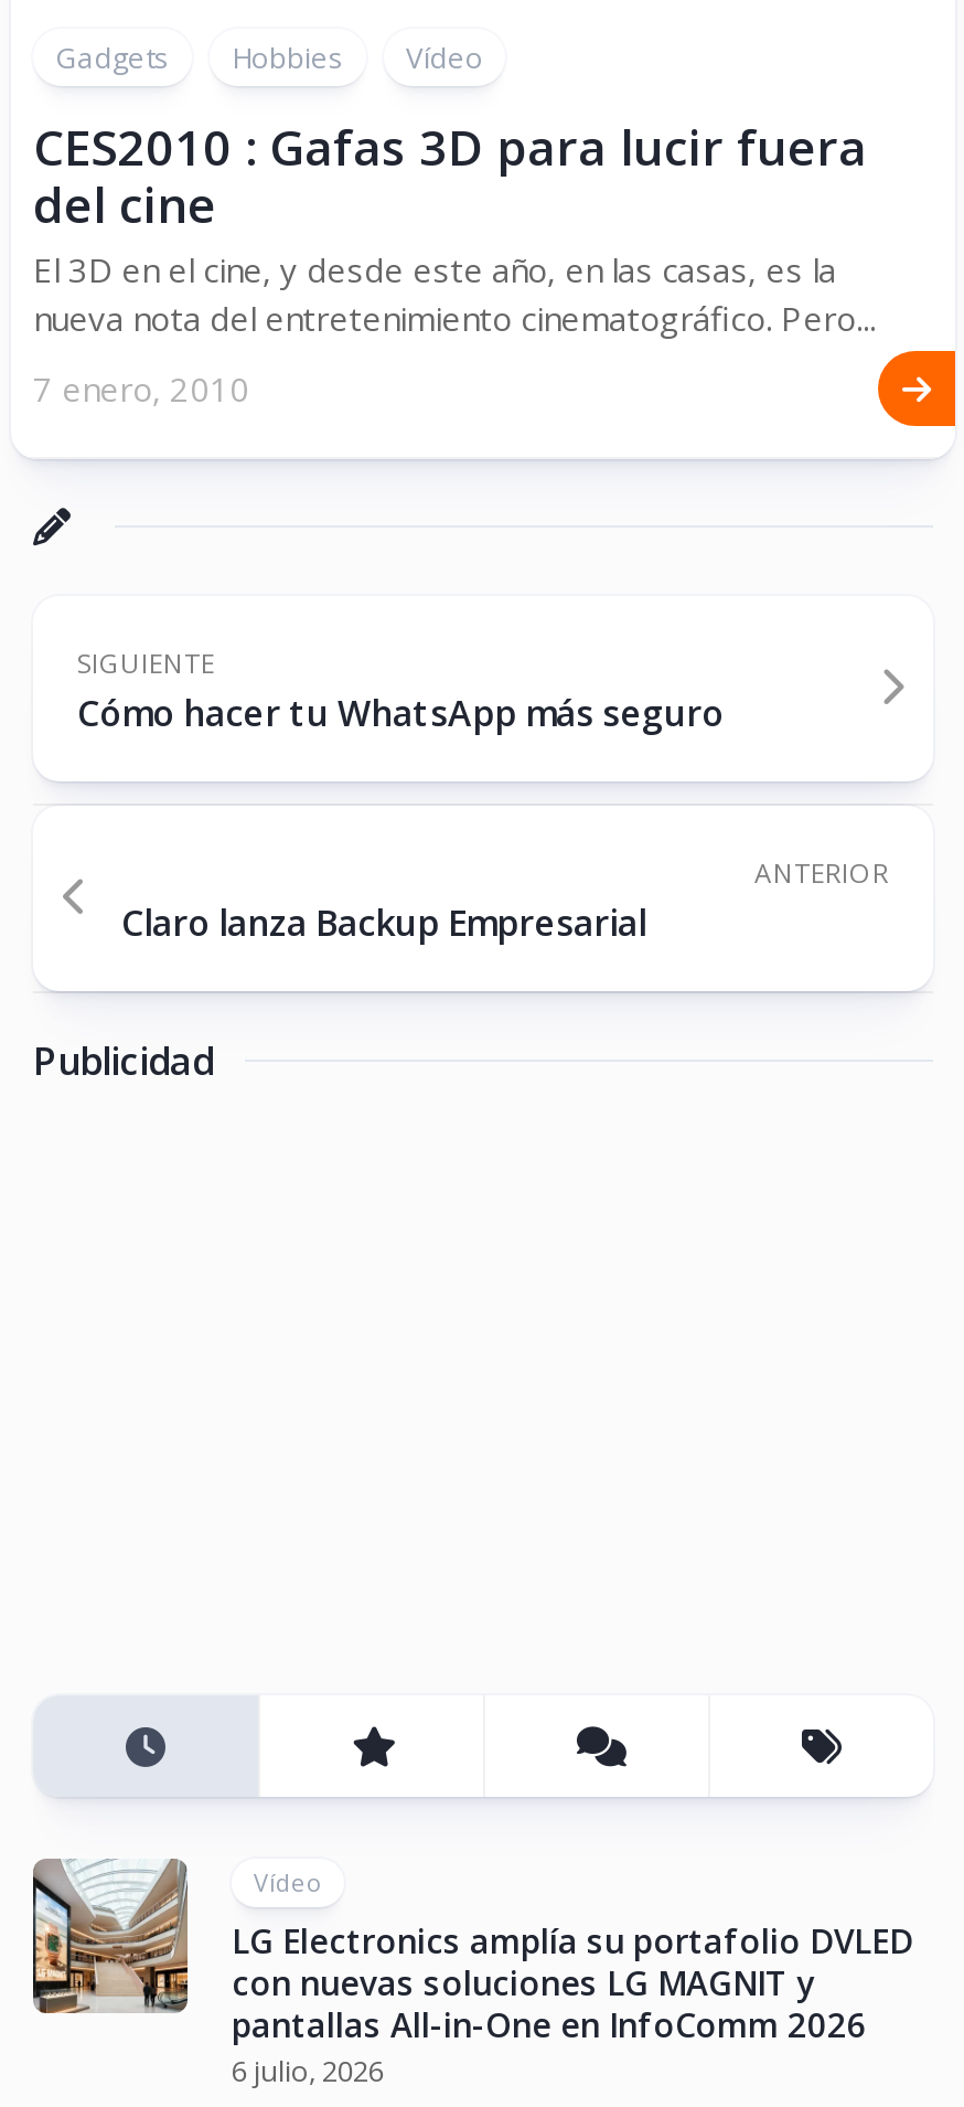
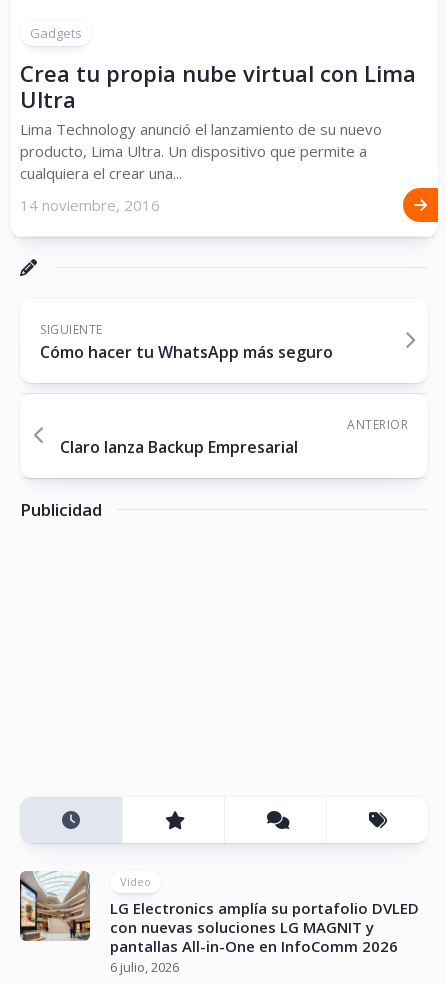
[33,36,876,409] Hobbies | Vídeo | CES2010 : Gafas 3D para lucir fuera | del cine | El 3D en el cine, y desde este año, en las casas, es la | nueva nota del entretenimiento cinematográfico. Pero... | 7 enero, 2010 -> [20,57,416,214] Crea tu propia nube virtual con Lima | Ultra | Lima Technology anunció el lanzamiento de su nuevo | producto, Lima Ultra. Un dispositivo que permite a | cualquiera el crear una... | 14 noviembre, 2016

